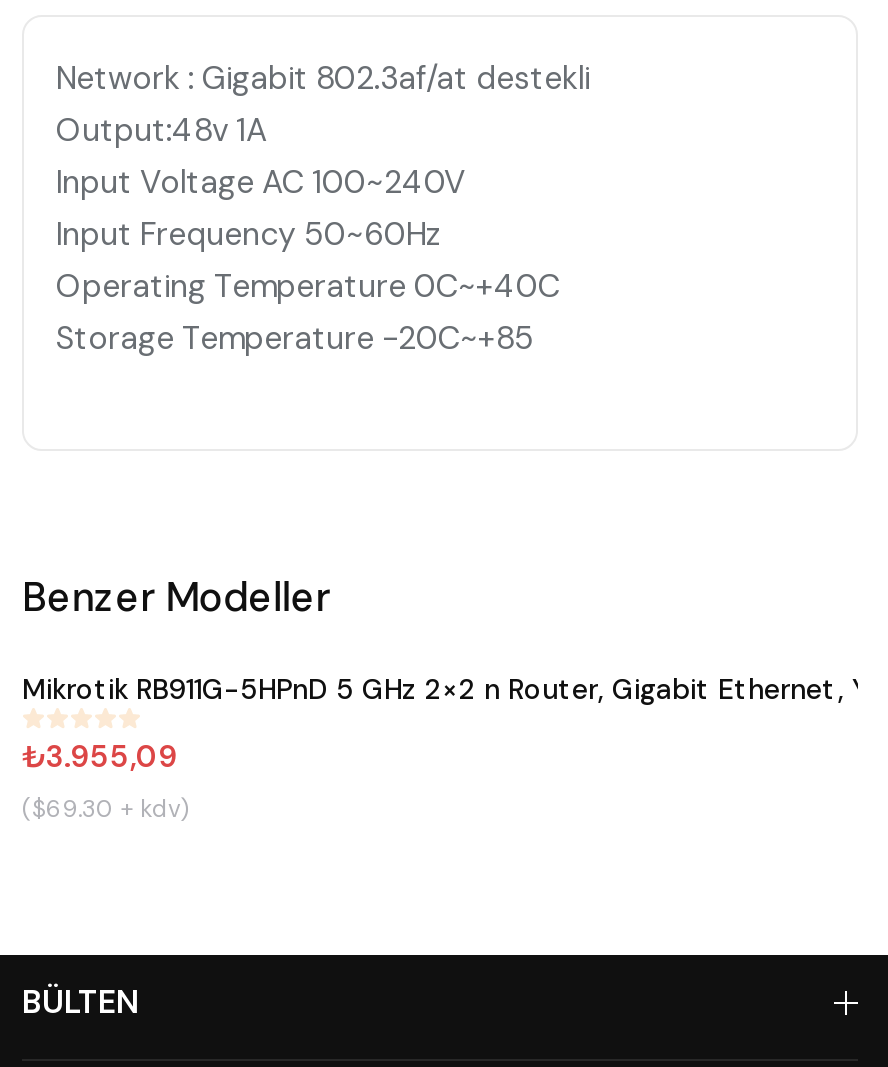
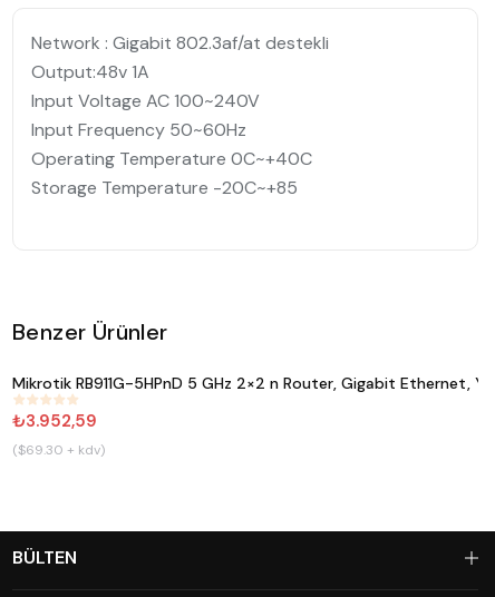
[22,571,330,623] Benzer Modeller -> [12,317,168,346] Benzer Ürünler
[22,737,178,777] ₺3.955,09 -> [12,410,97,432] ₺3.952,59

